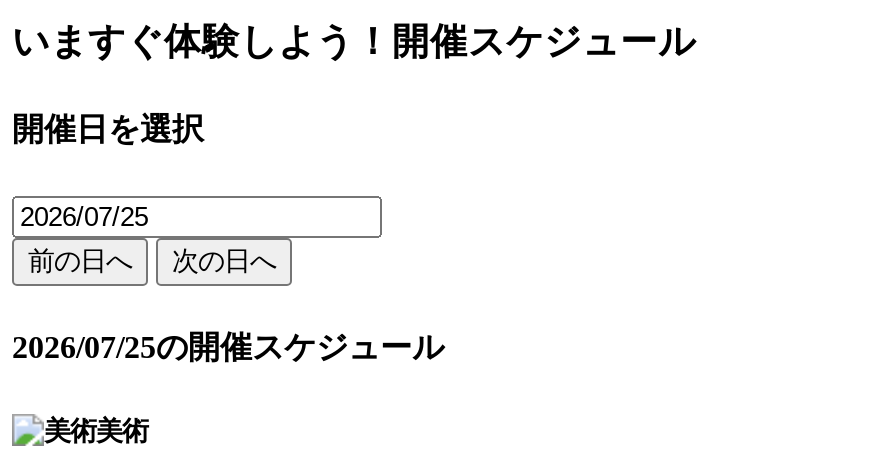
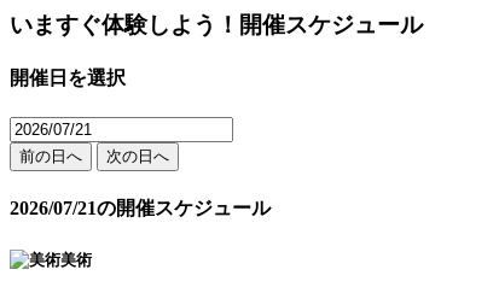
[12,330,444,364] 2026/07/25の開催スケジュール -> [10,198,271,219] 2026/07/21の開催スケジュール

